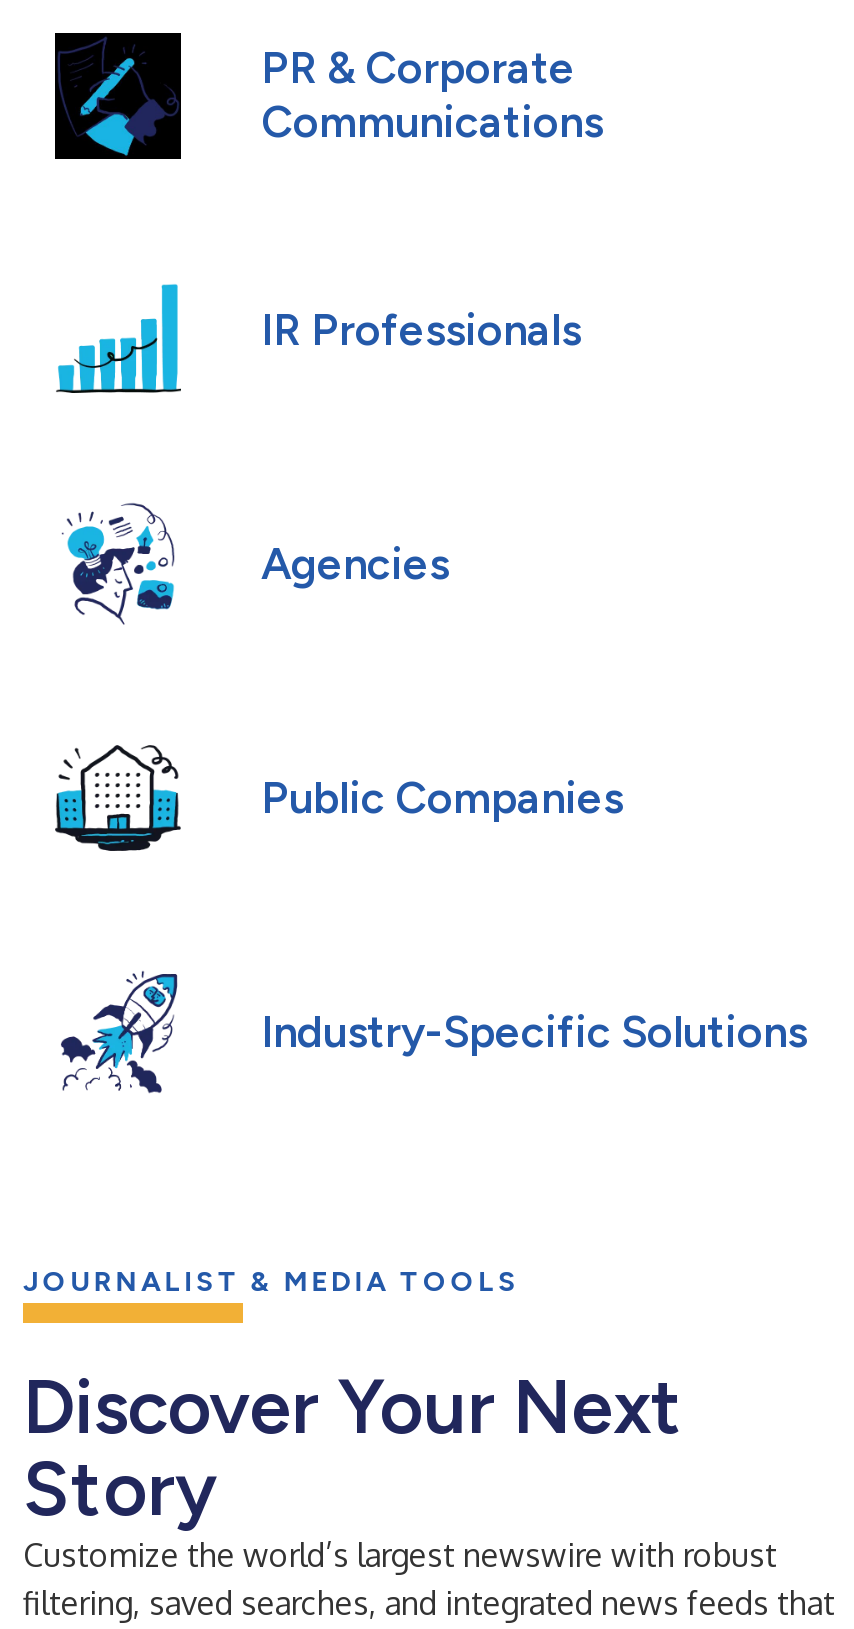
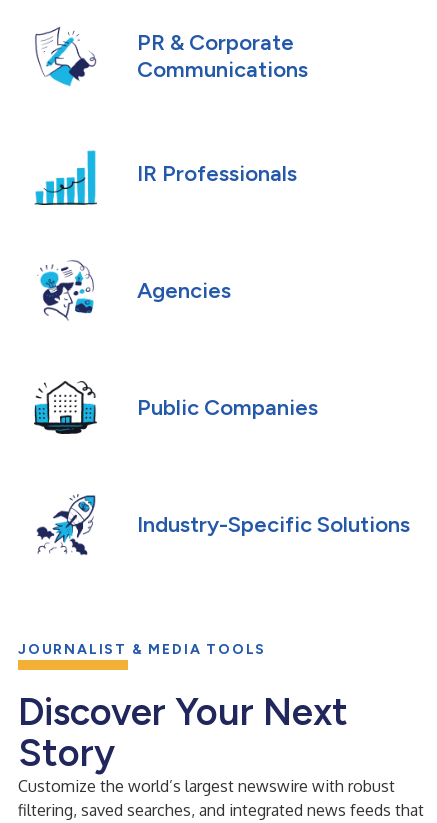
[53,31,183,161] [image] -> [34,25,97,88] [image]

